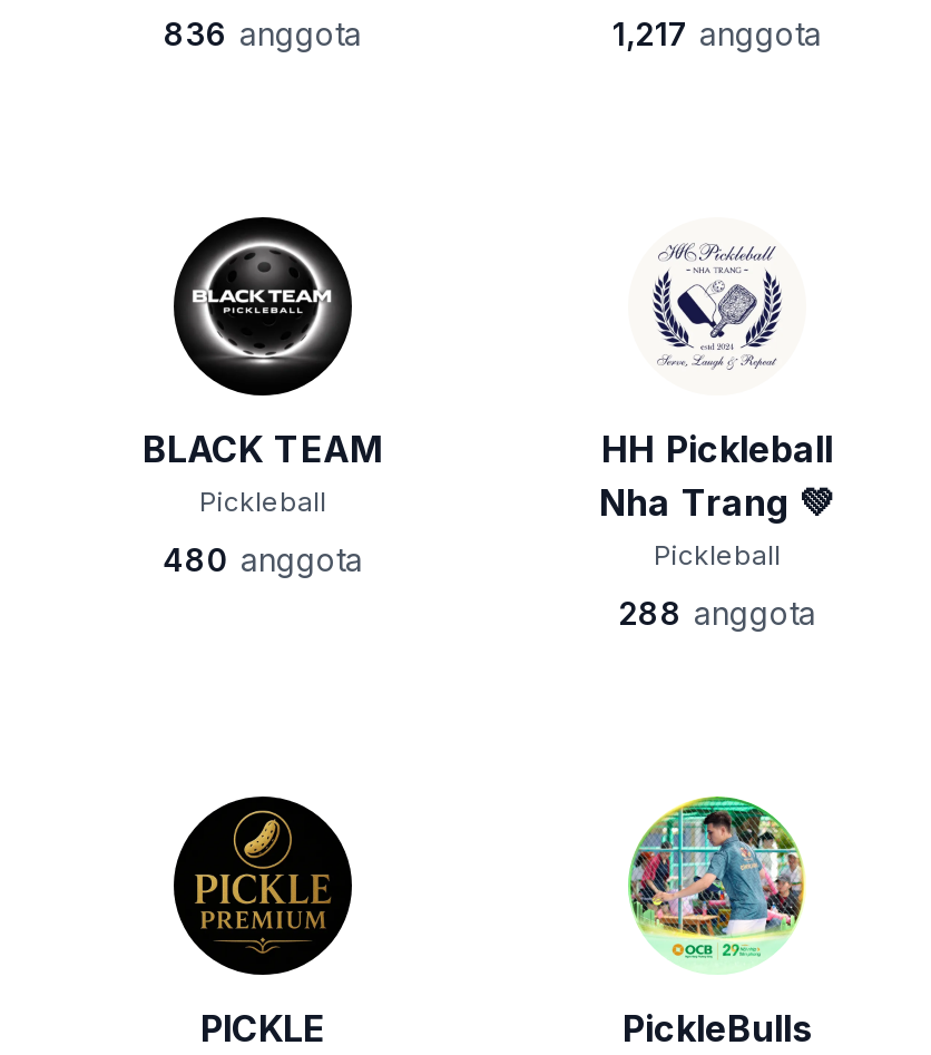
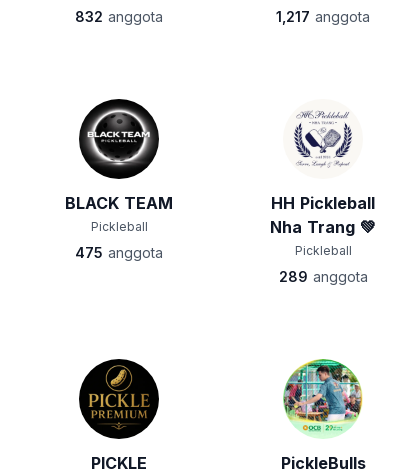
[164,14,362,52] 836 anggota -> [75,8,163,25] 832 anggota
[163,540,363,578] 480 anggota -> [75,244,163,261] 475 anggota
[618,594,816,632] 288 anggota -> [278,268,367,285] 289 anggota

